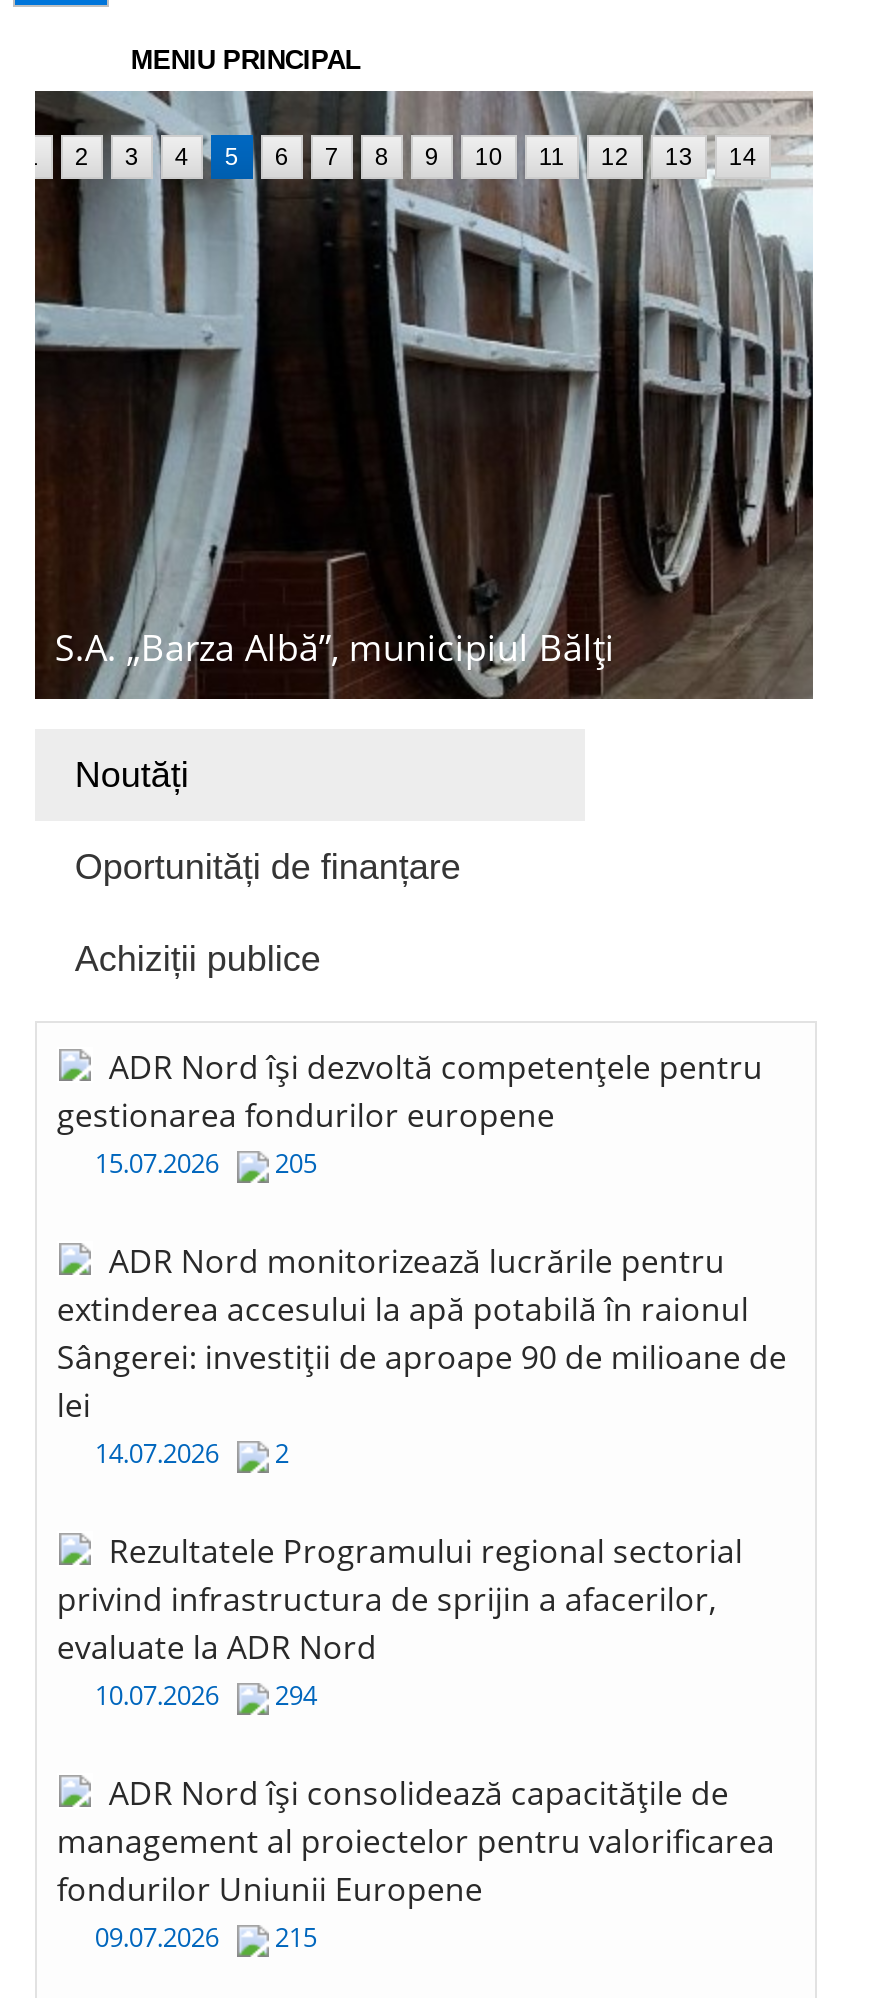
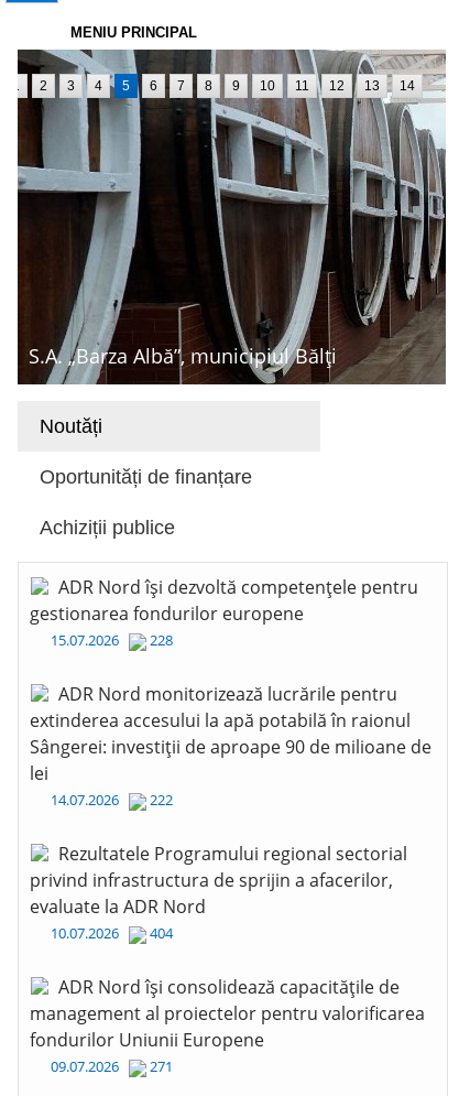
[89,1145,329,1181] 15.07.2026 205 -> [47,630,179,650] 15.07.2026 228
[89,1435,301,1471] 14.07.2026 2 -> [47,790,179,810] 14.07.2026 222
[89,1677,329,1713] 10.07.2026 294 -> [47,923,179,943] 10.07.2026 404
[89,1919,329,1955] 09.07.2026 215 -> [47,1056,179,1076] 09.07.2026 271

